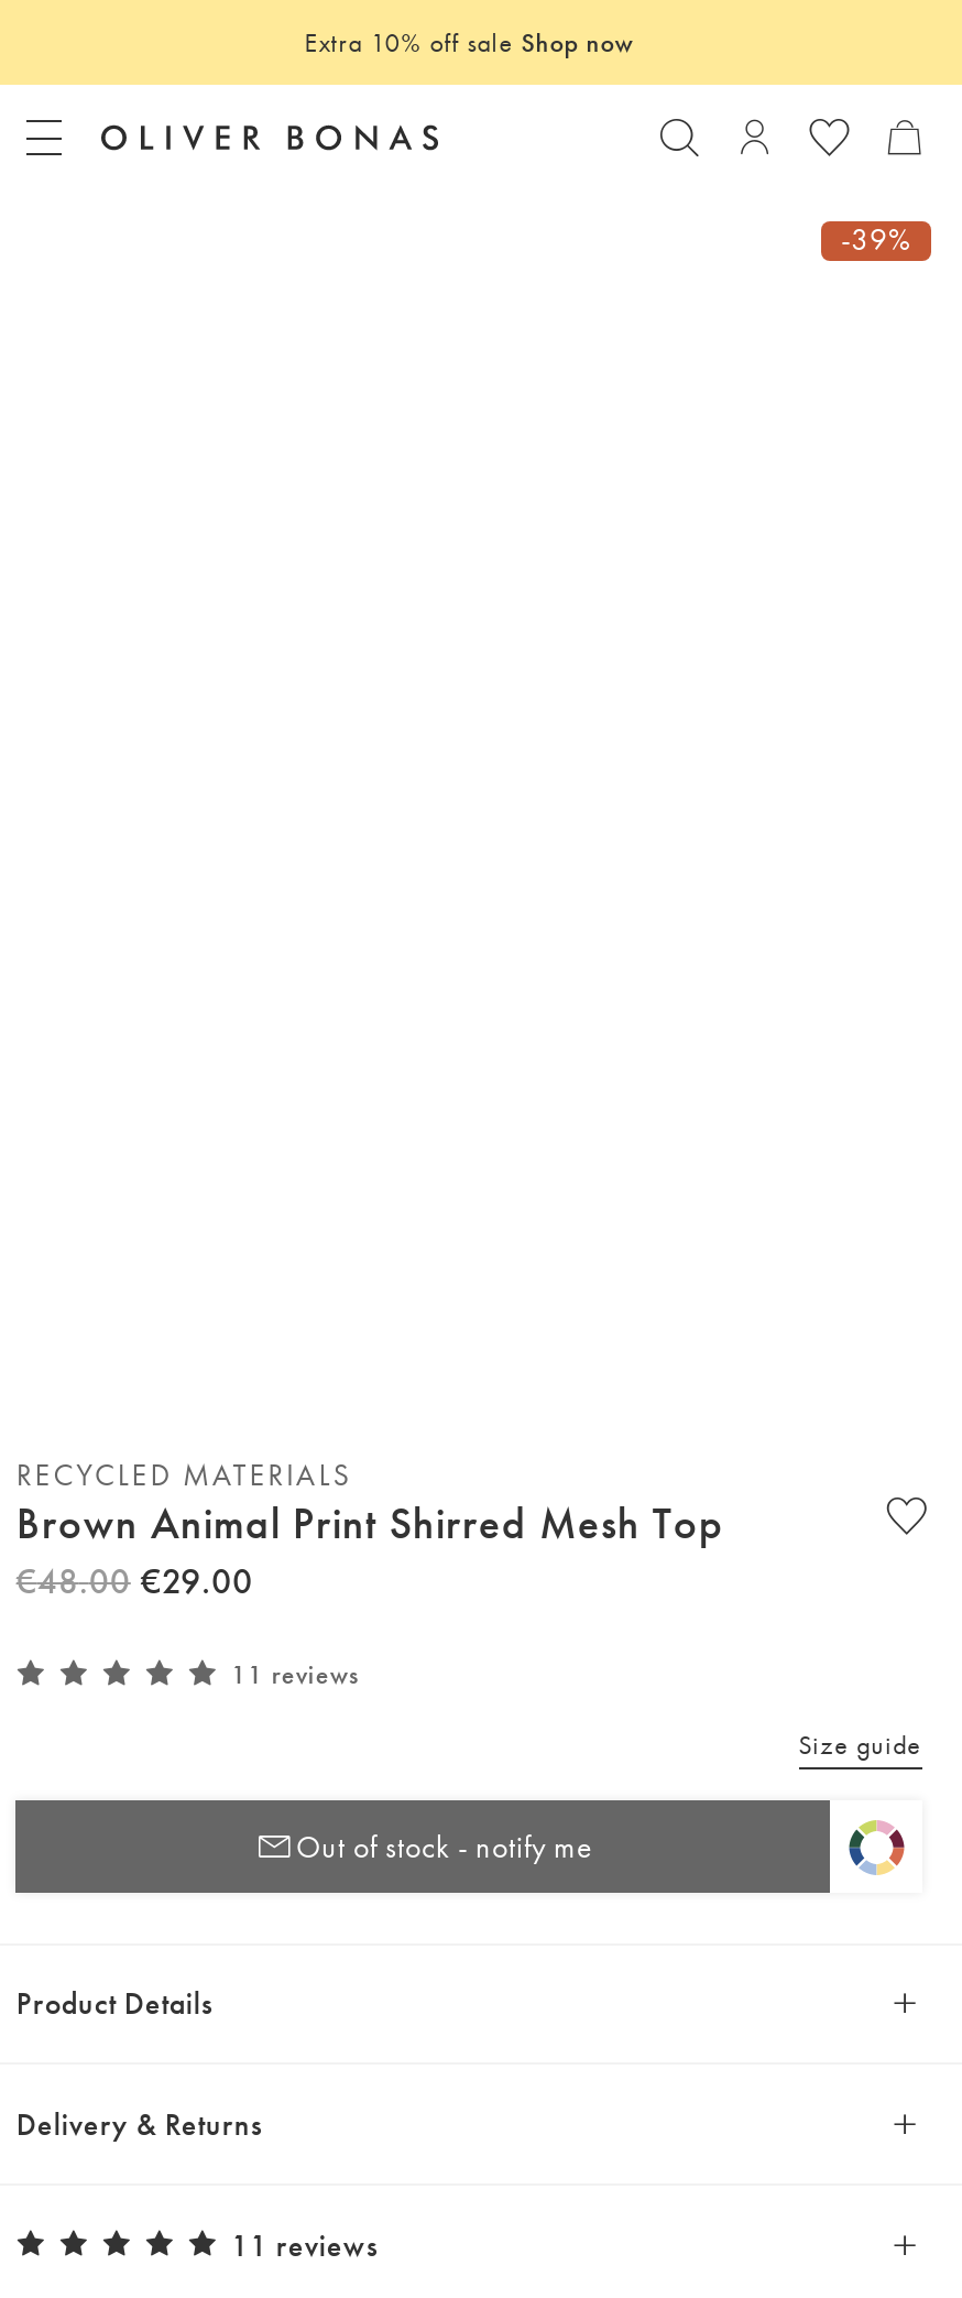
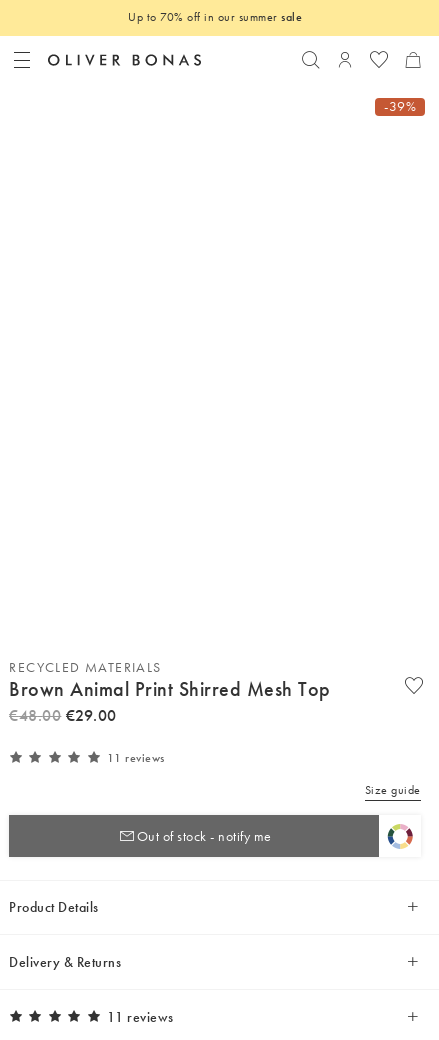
[304,25,634,60] Extra 10% off sale Shop now -> [128,9,302,25] Up to 70% off in our summer sale

